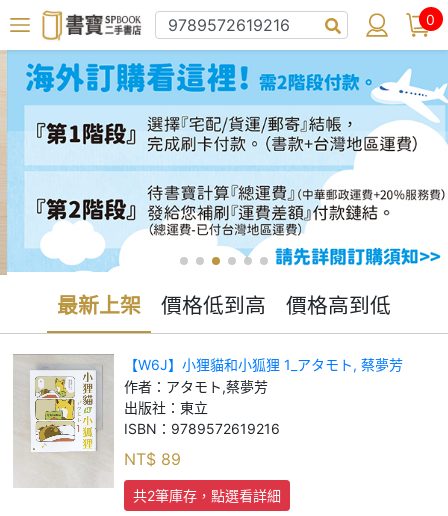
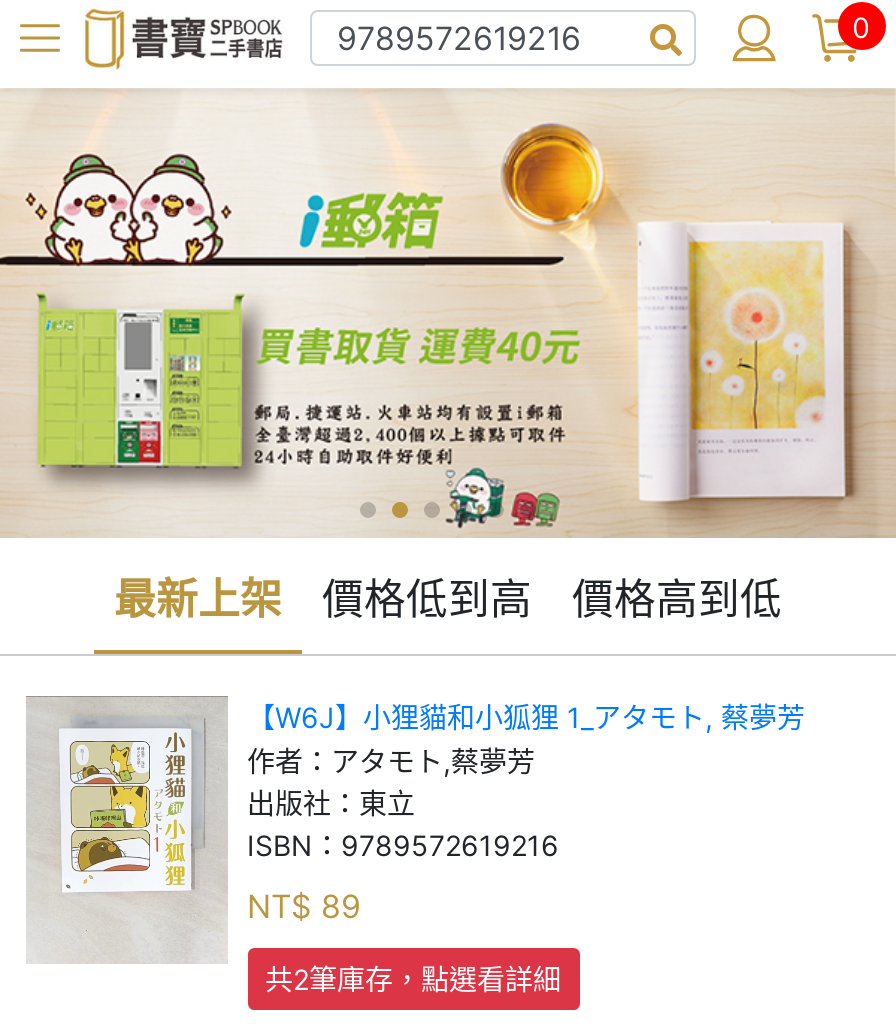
[3,50,445,275] [image] -> [6,88,890,540] [image]

